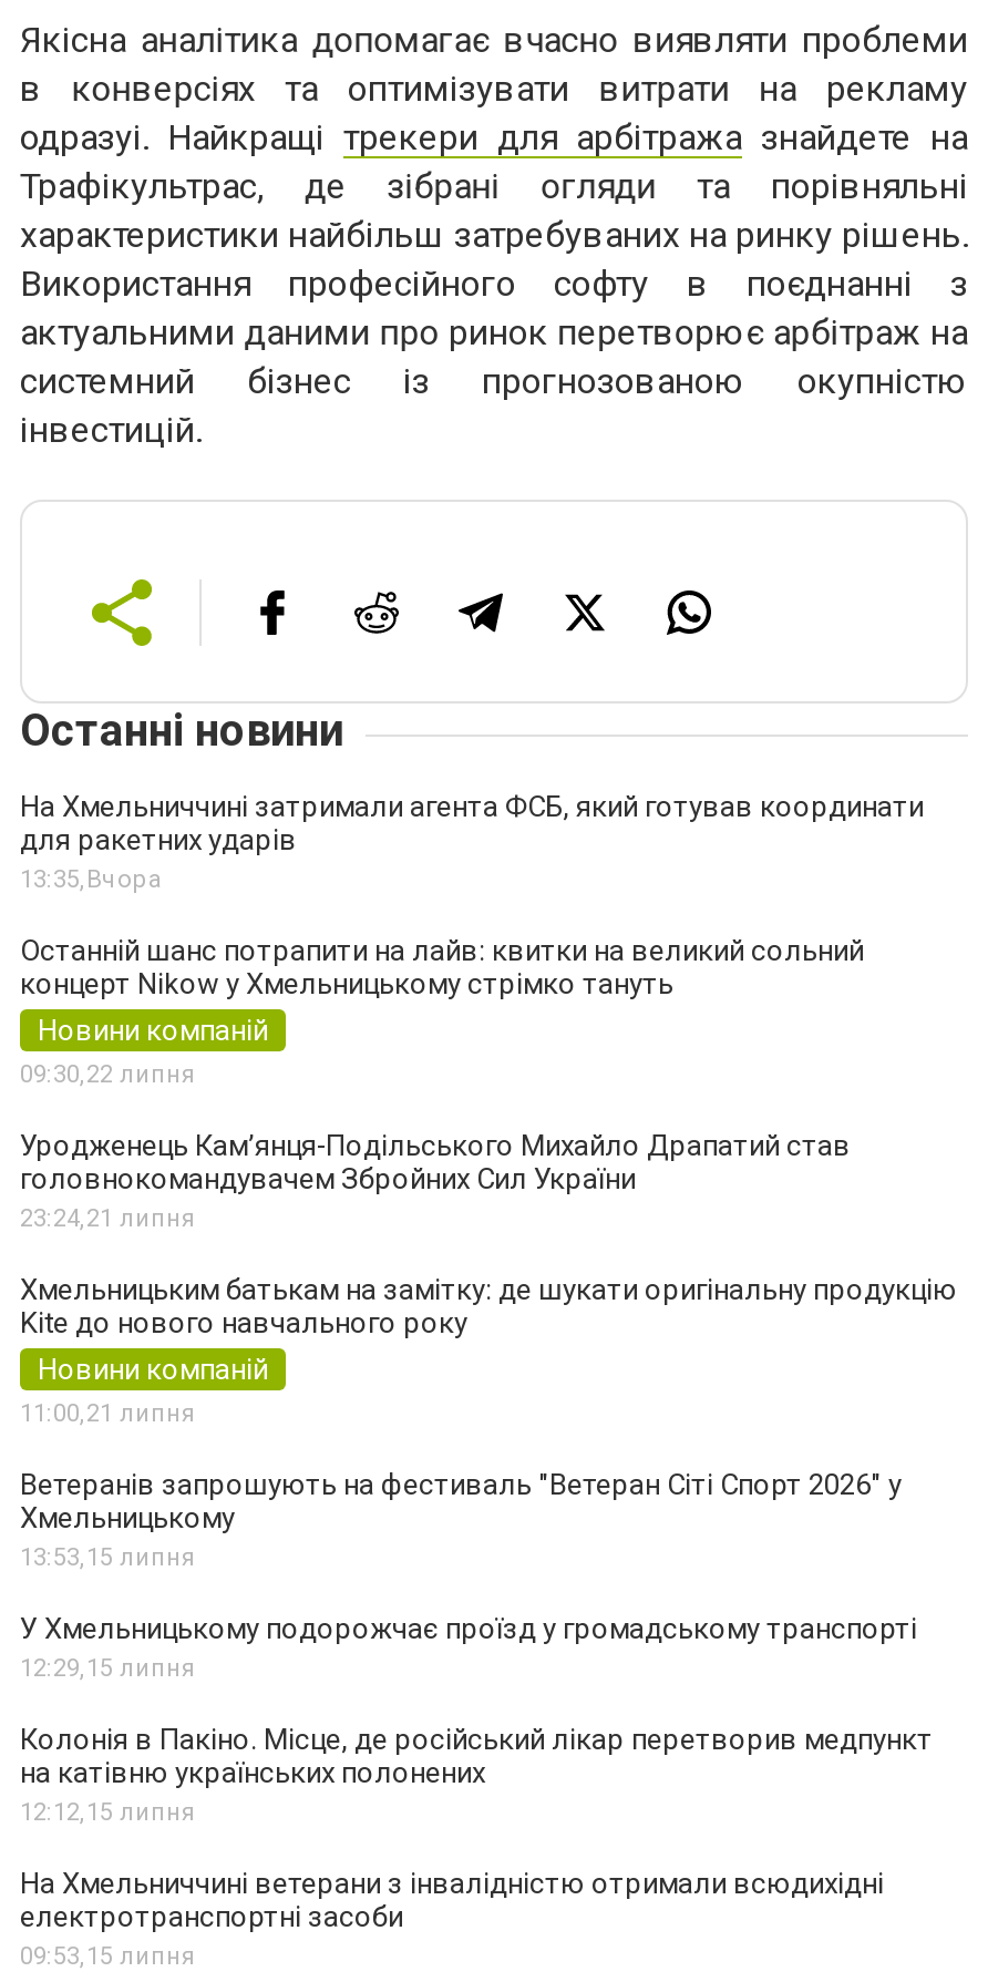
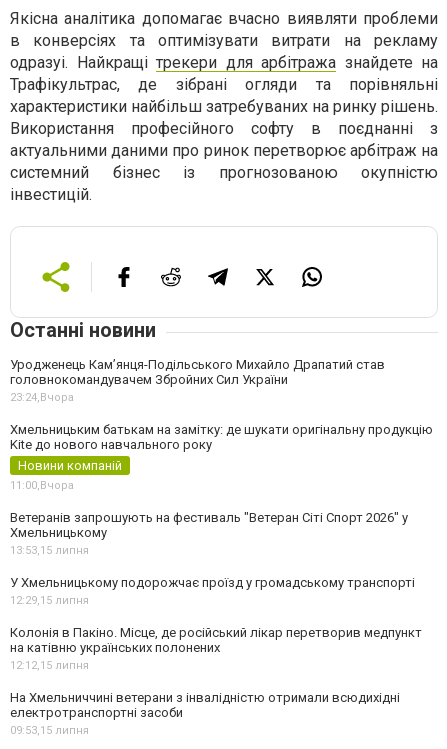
[20,791,924,1090] На Хмельниччині затримали агента ФСБ, який готував координати | для ракетних ударів | 13:35, Вчора | Останній шанс потрапити на лайв: квитки на великий сольний | концерт Nikow у Хмельницькому стрімко тануть | Новини компаній | 09:30,22 липня -> none
[20,1205,195,1234] 23:24,21 липня -> [10,391,74,404] 23:24,Вчора
[20,1400,195,1429] 11:00,21 липня -> [10,479,74,492] 11:00,Вчора

